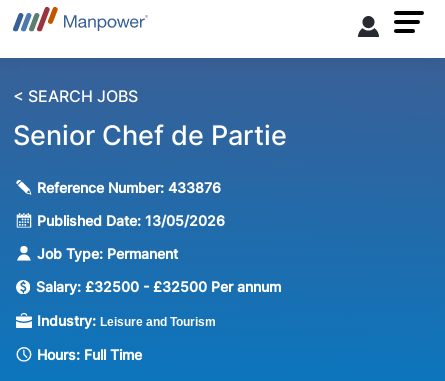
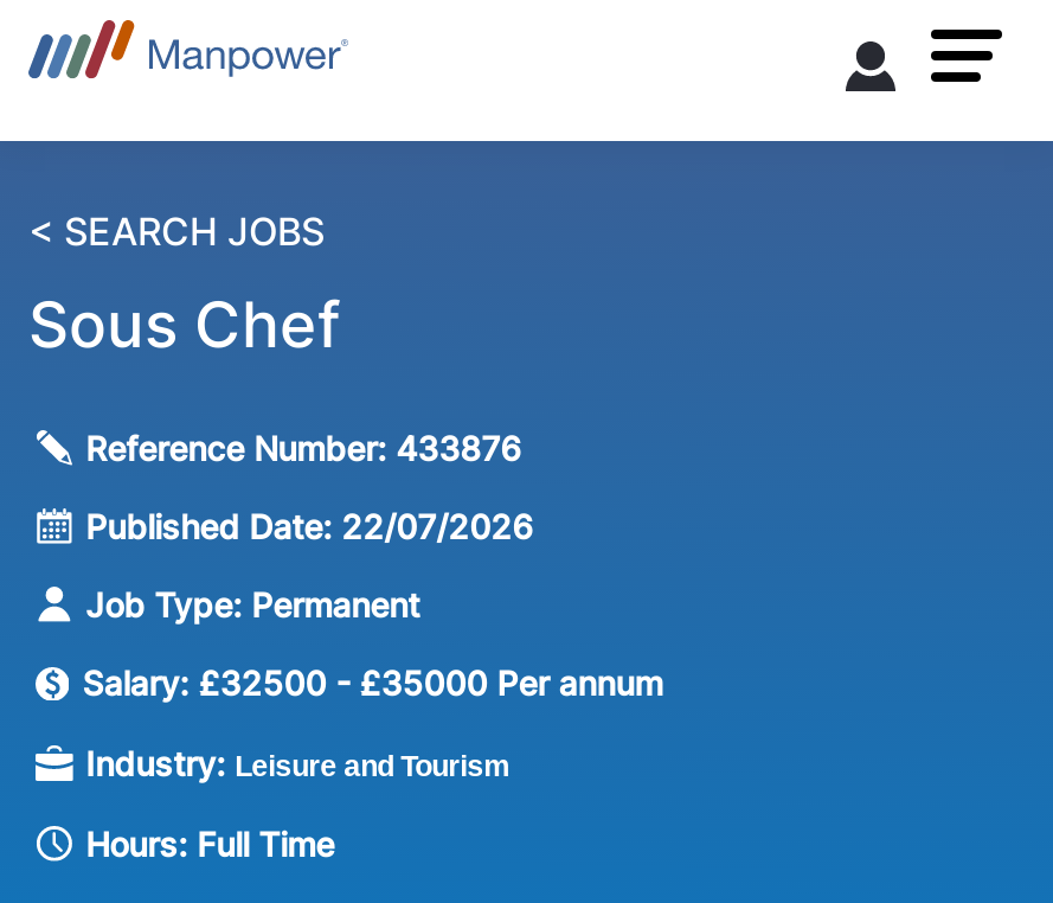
[13,119,287,151] Senior Chef de Partie -> [28,287,341,362] Sous Chef
[37,212,225,229] Published Date: 13/05/2026 -> [86,507,533,547] Published Date: 22/07/2026
[36,278,281,295] Salary: £32500 - £32500 Per annum -> [82,664,663,704] Salary: £32500 - £35000 Per annum

